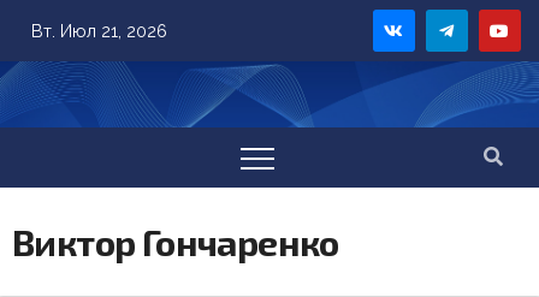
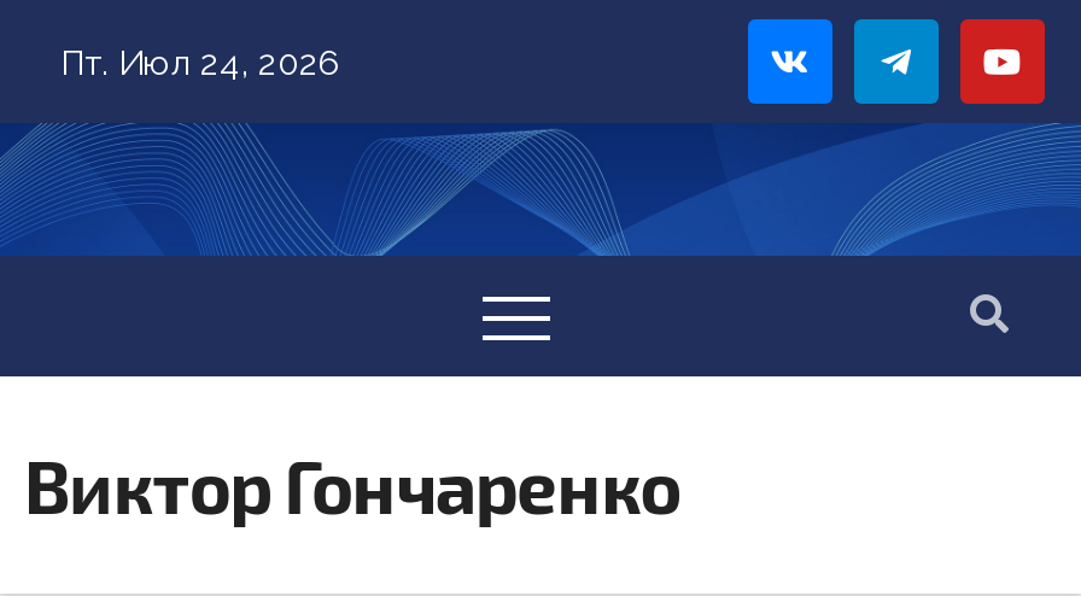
[32,20,168,41] Вт. Июл 21, 2026 -> [60,41,340,82] Пт. Июл 24, 2026

